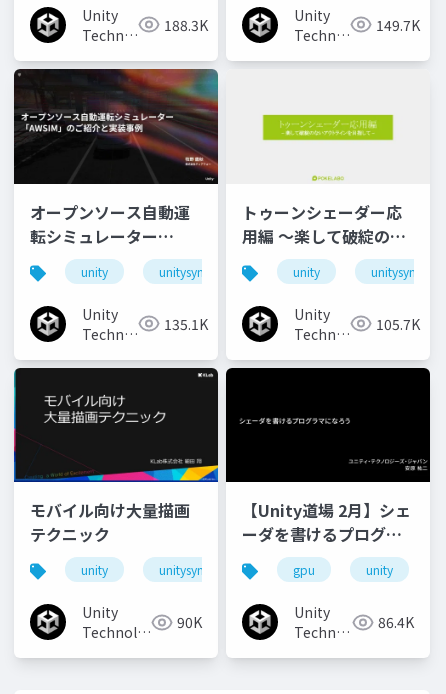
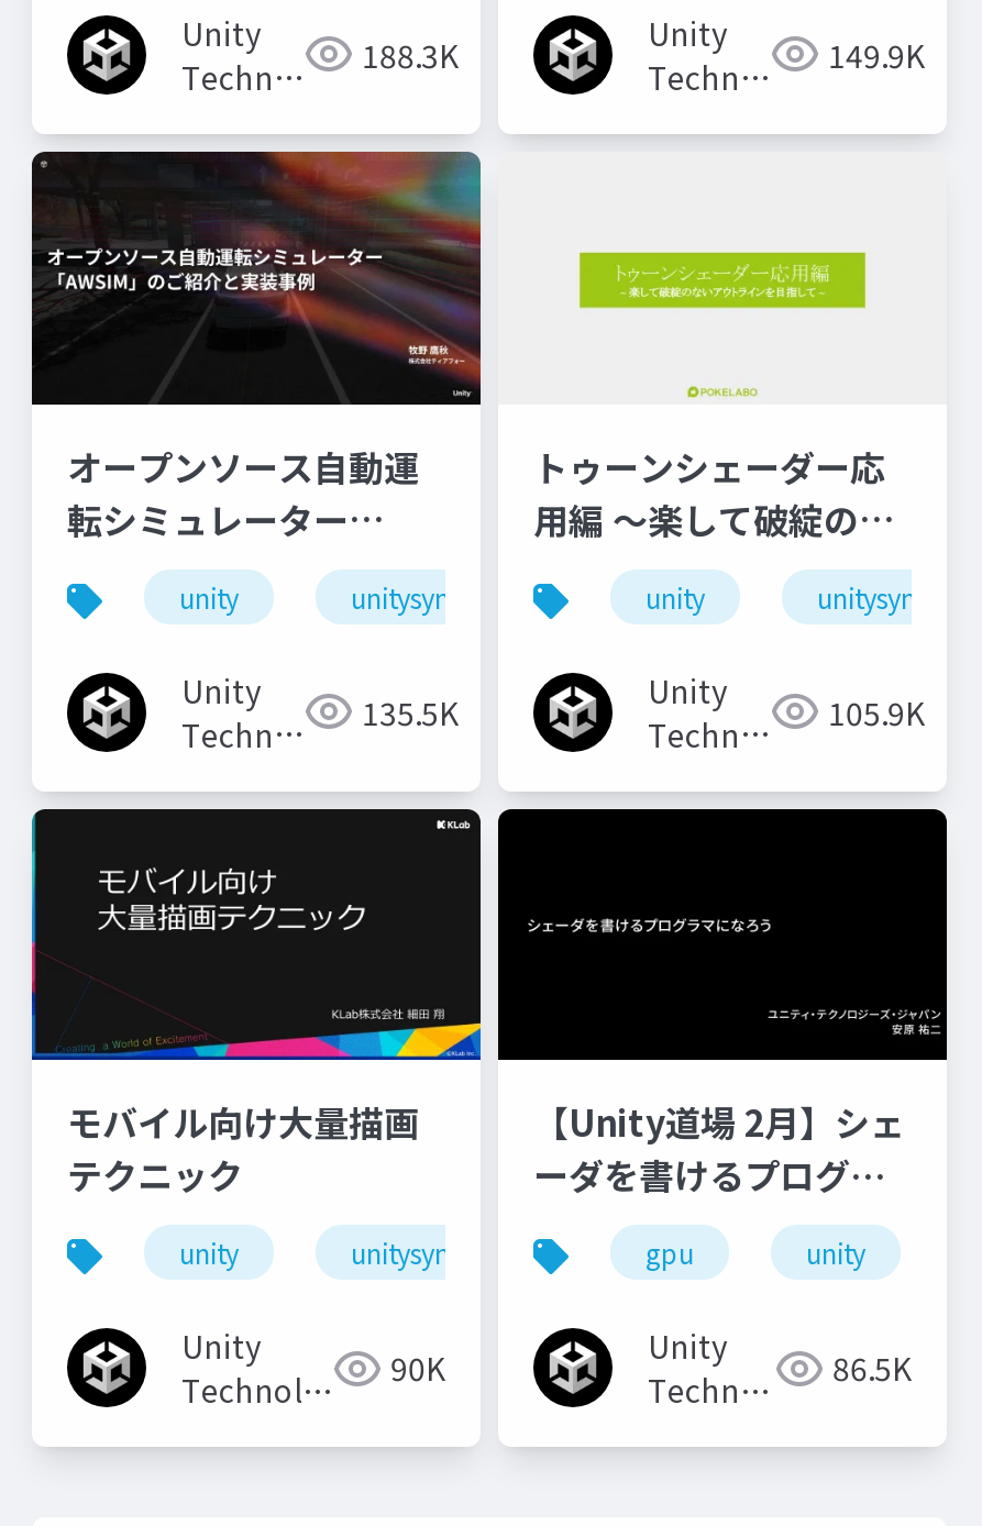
[376,15,420,35] 149.7K -> [828,33,925,77] 149.9K
[164,313,208,333] 135.1K -> [362,689,459,733] 135.5K
[376,313,420,333] 105.7K -> [828,689,925,733] 105.9K
[378,612,414,632] 86.4K -> [832,1346,912,1390] 86.5K

